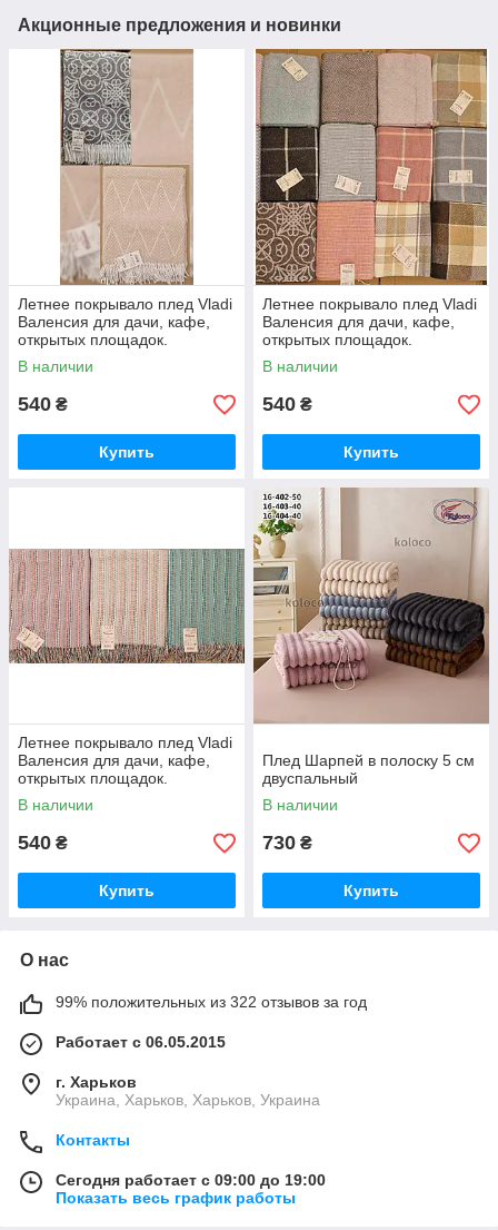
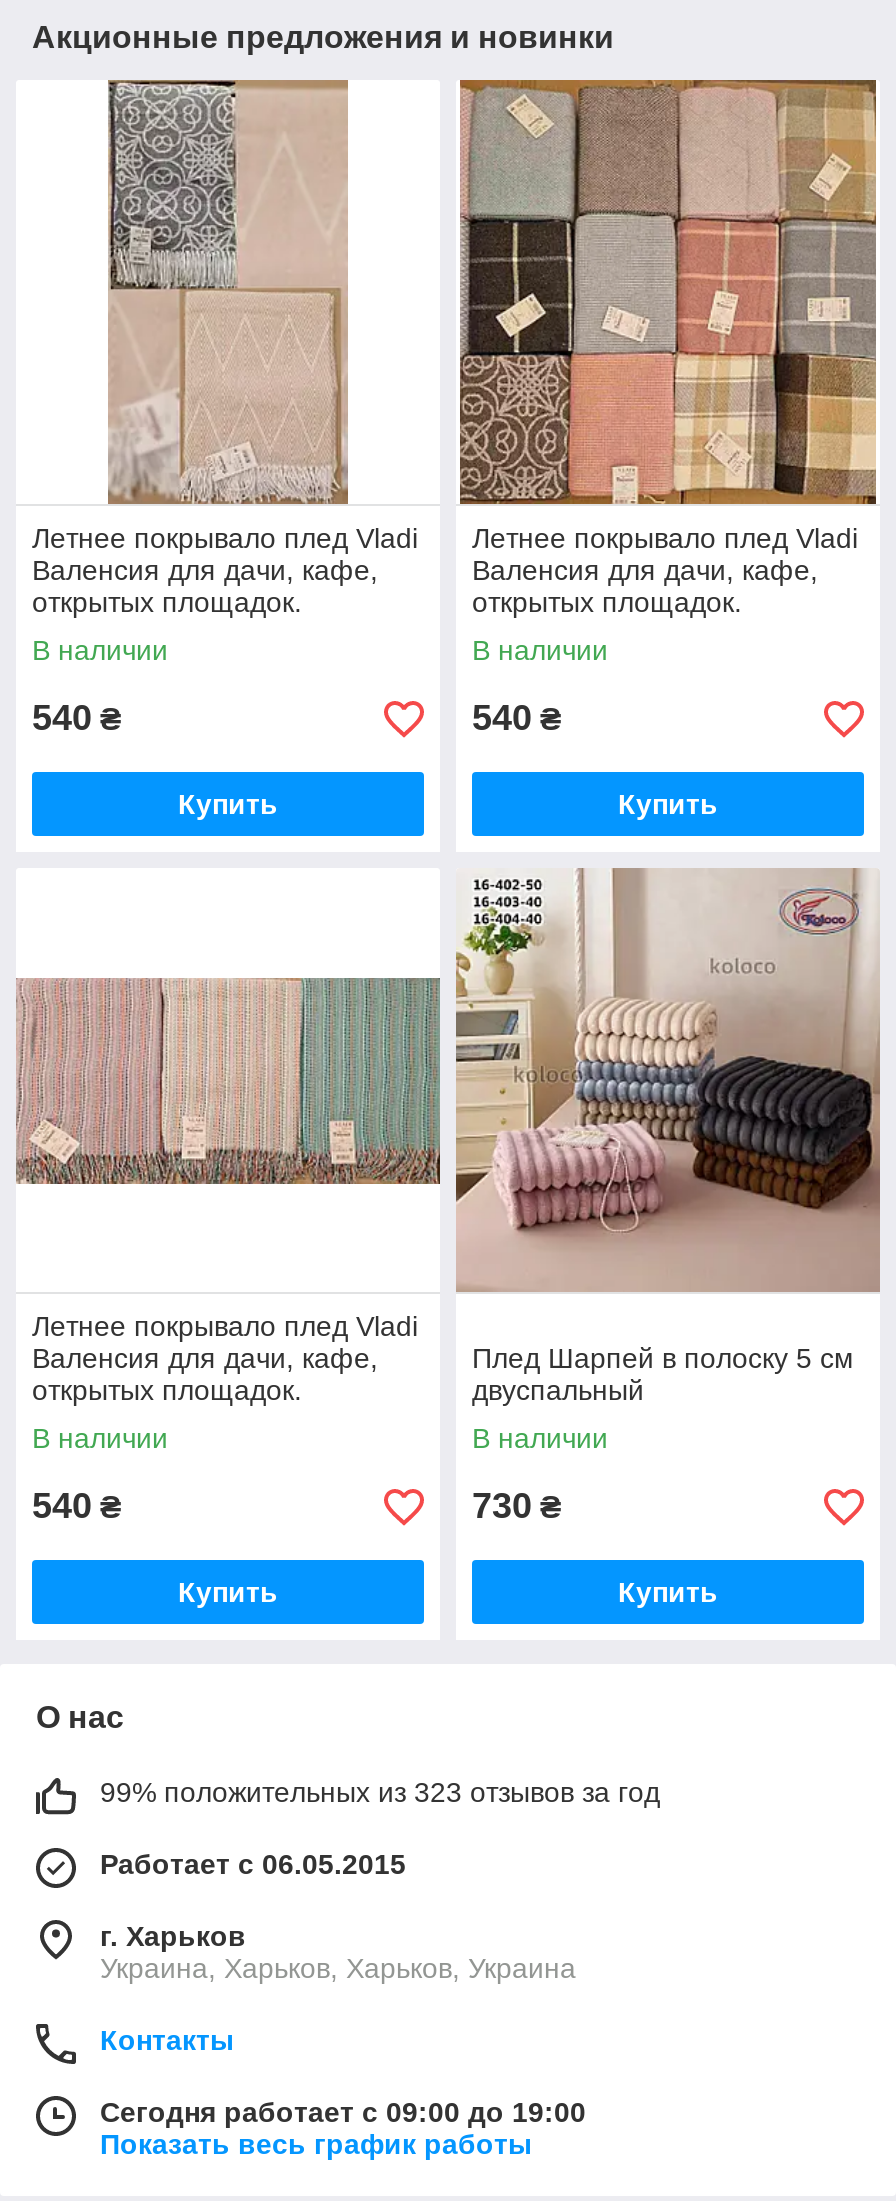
[56,993,367,1011] 99% положительных из 322 отзывов за год -> [100,1777,660,1809] 99% положительных из 323 отзывов за год

